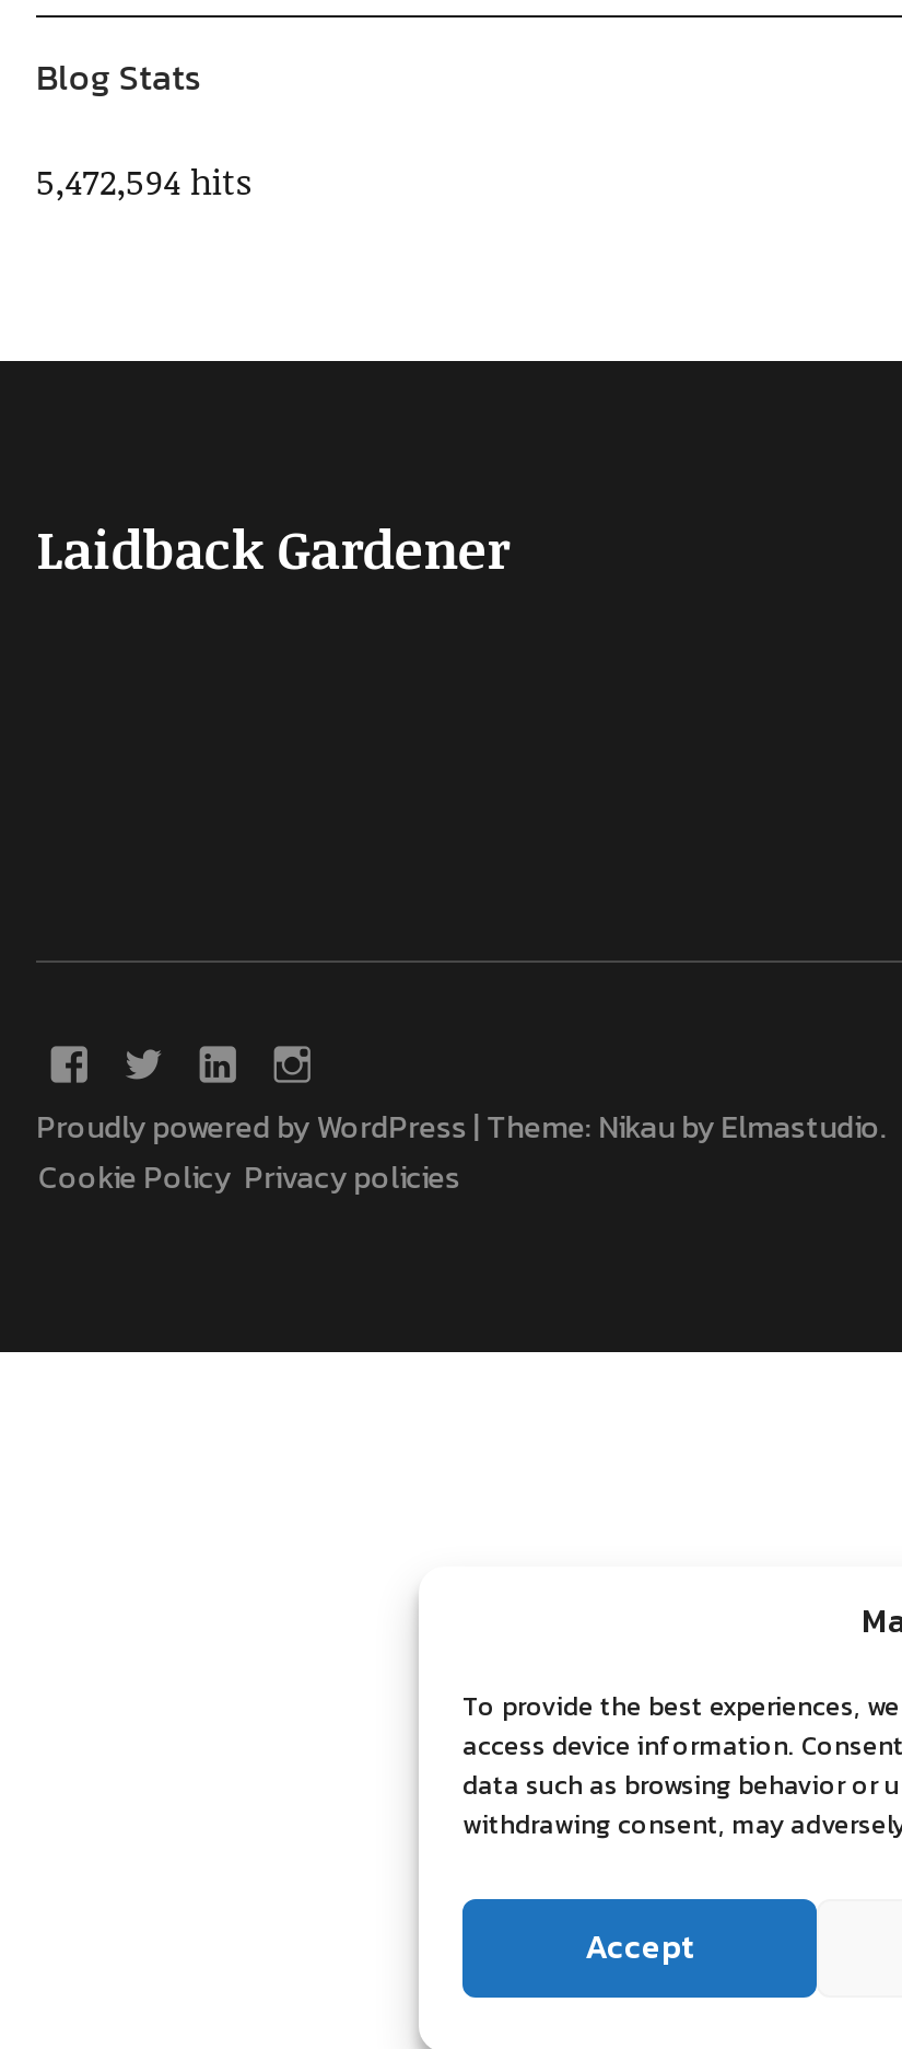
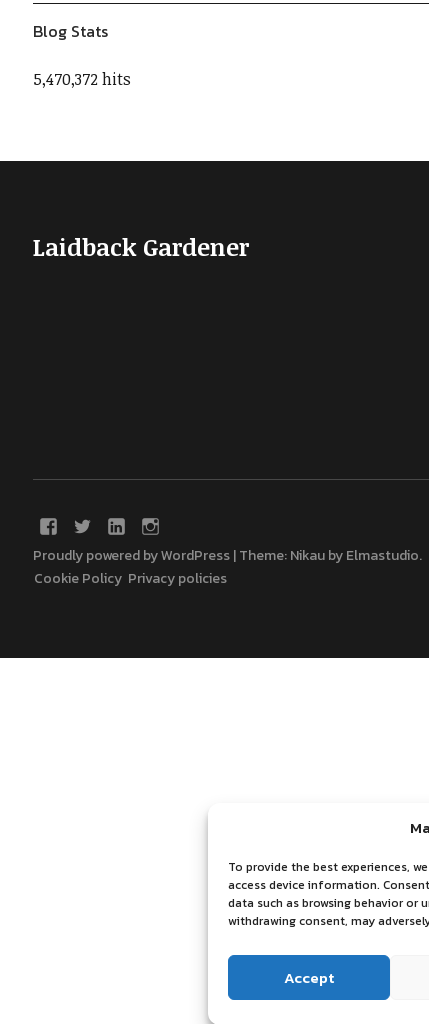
[36,158,253,206] 5,472,594 hits -> [33,68,131,90] 5,470,372 hits

